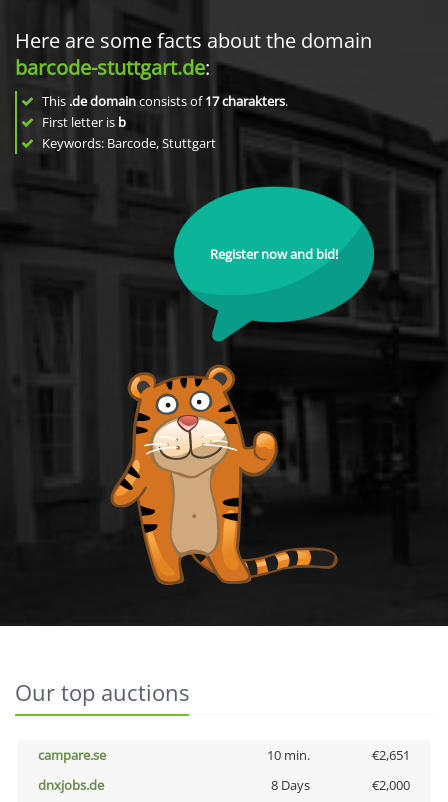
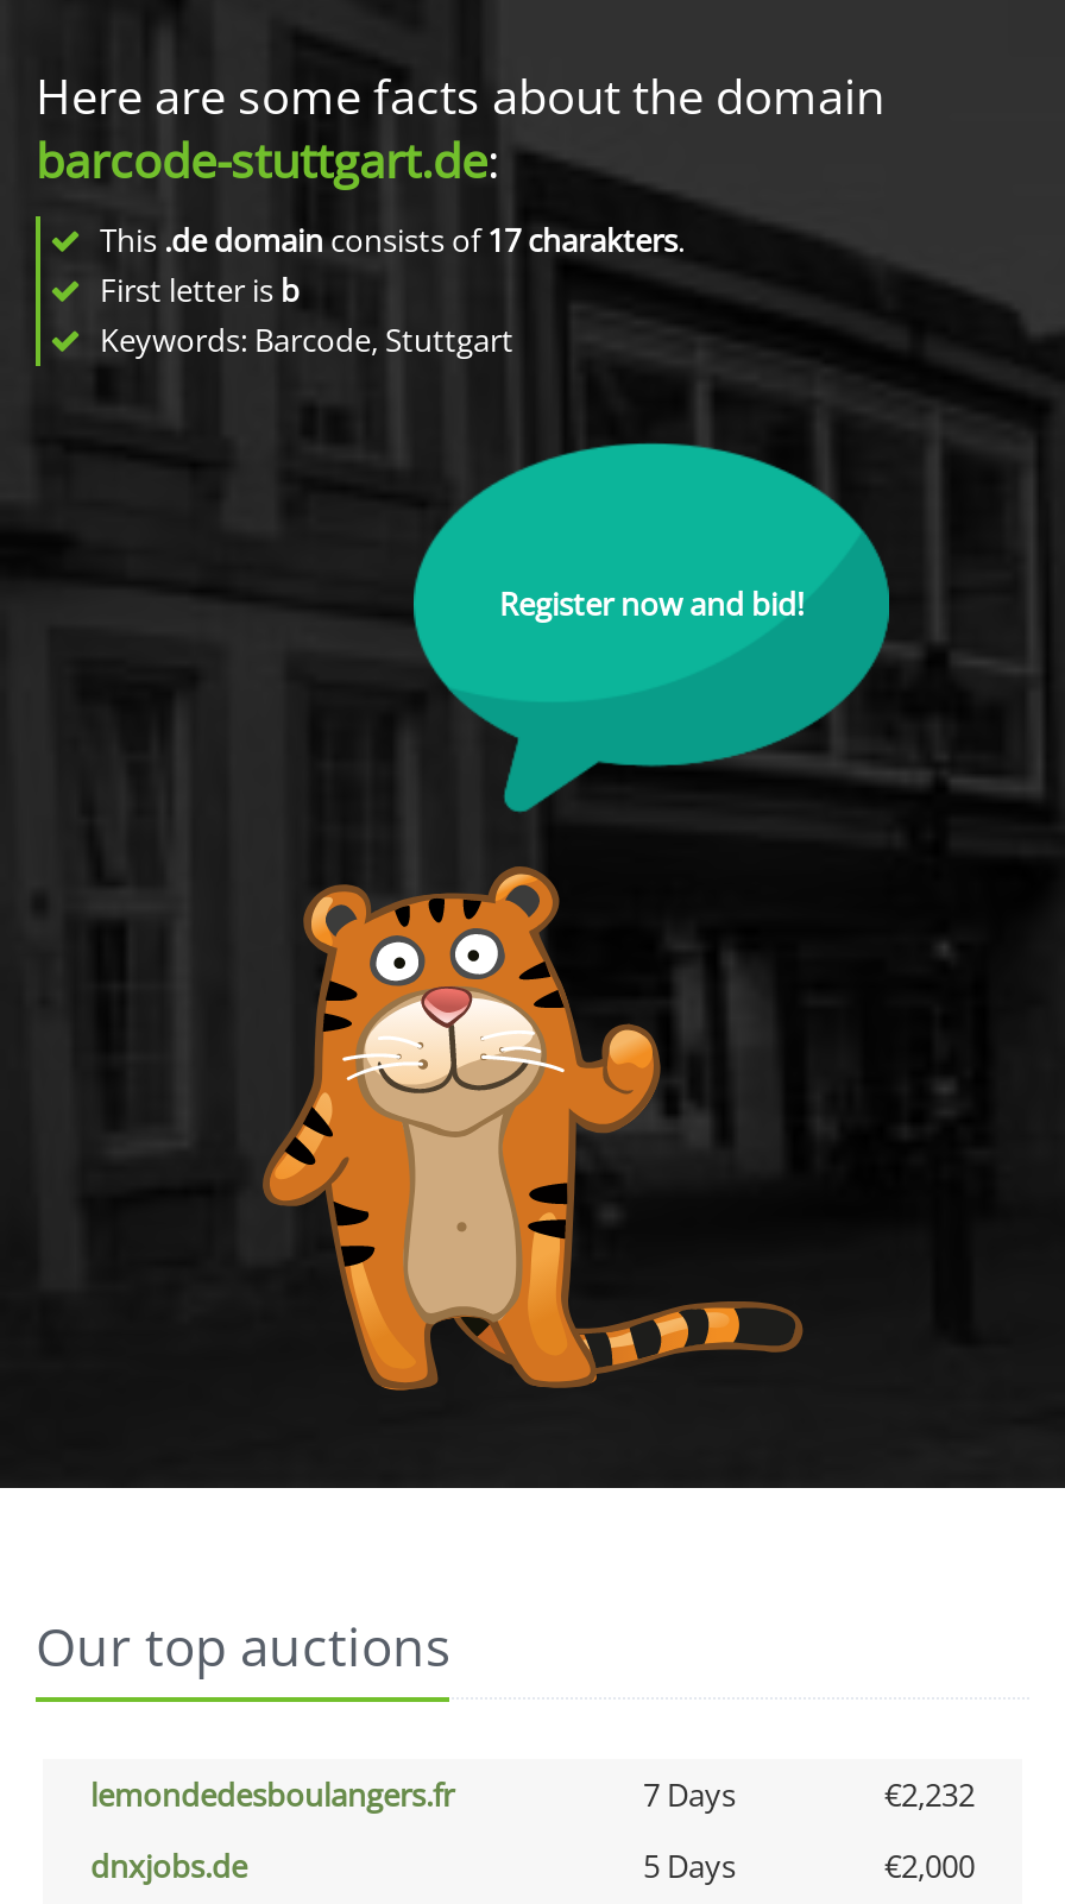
[38,746,410,764] campare.se | 10 min. | €2,651 -> [90,1773,975,1816] lemondedesboulangers.fr | 7 Days | €2,232
[270,776,309,794] 8 Days -> [643,1845,736,1887] 5 Days

